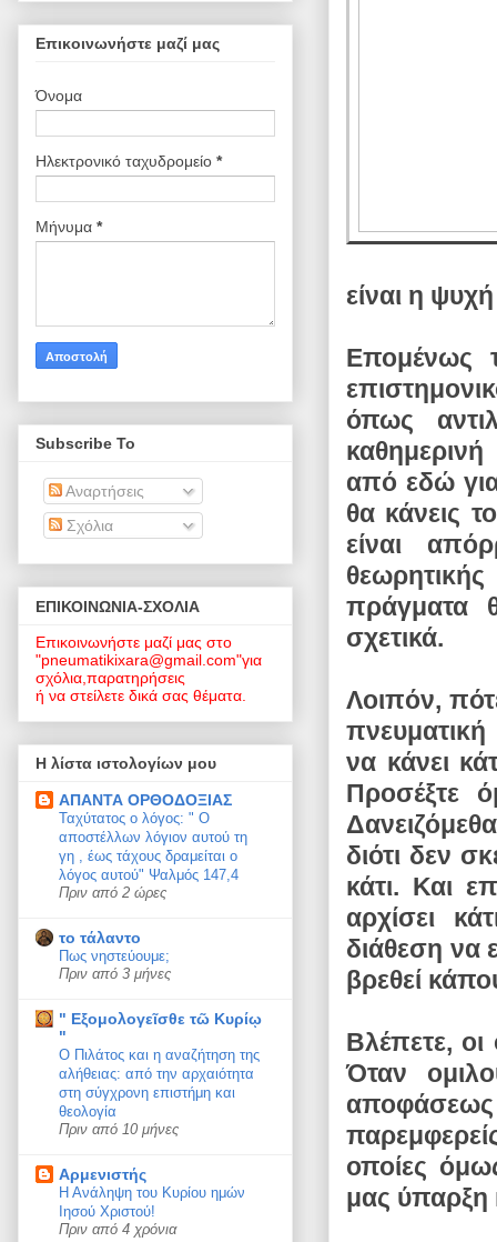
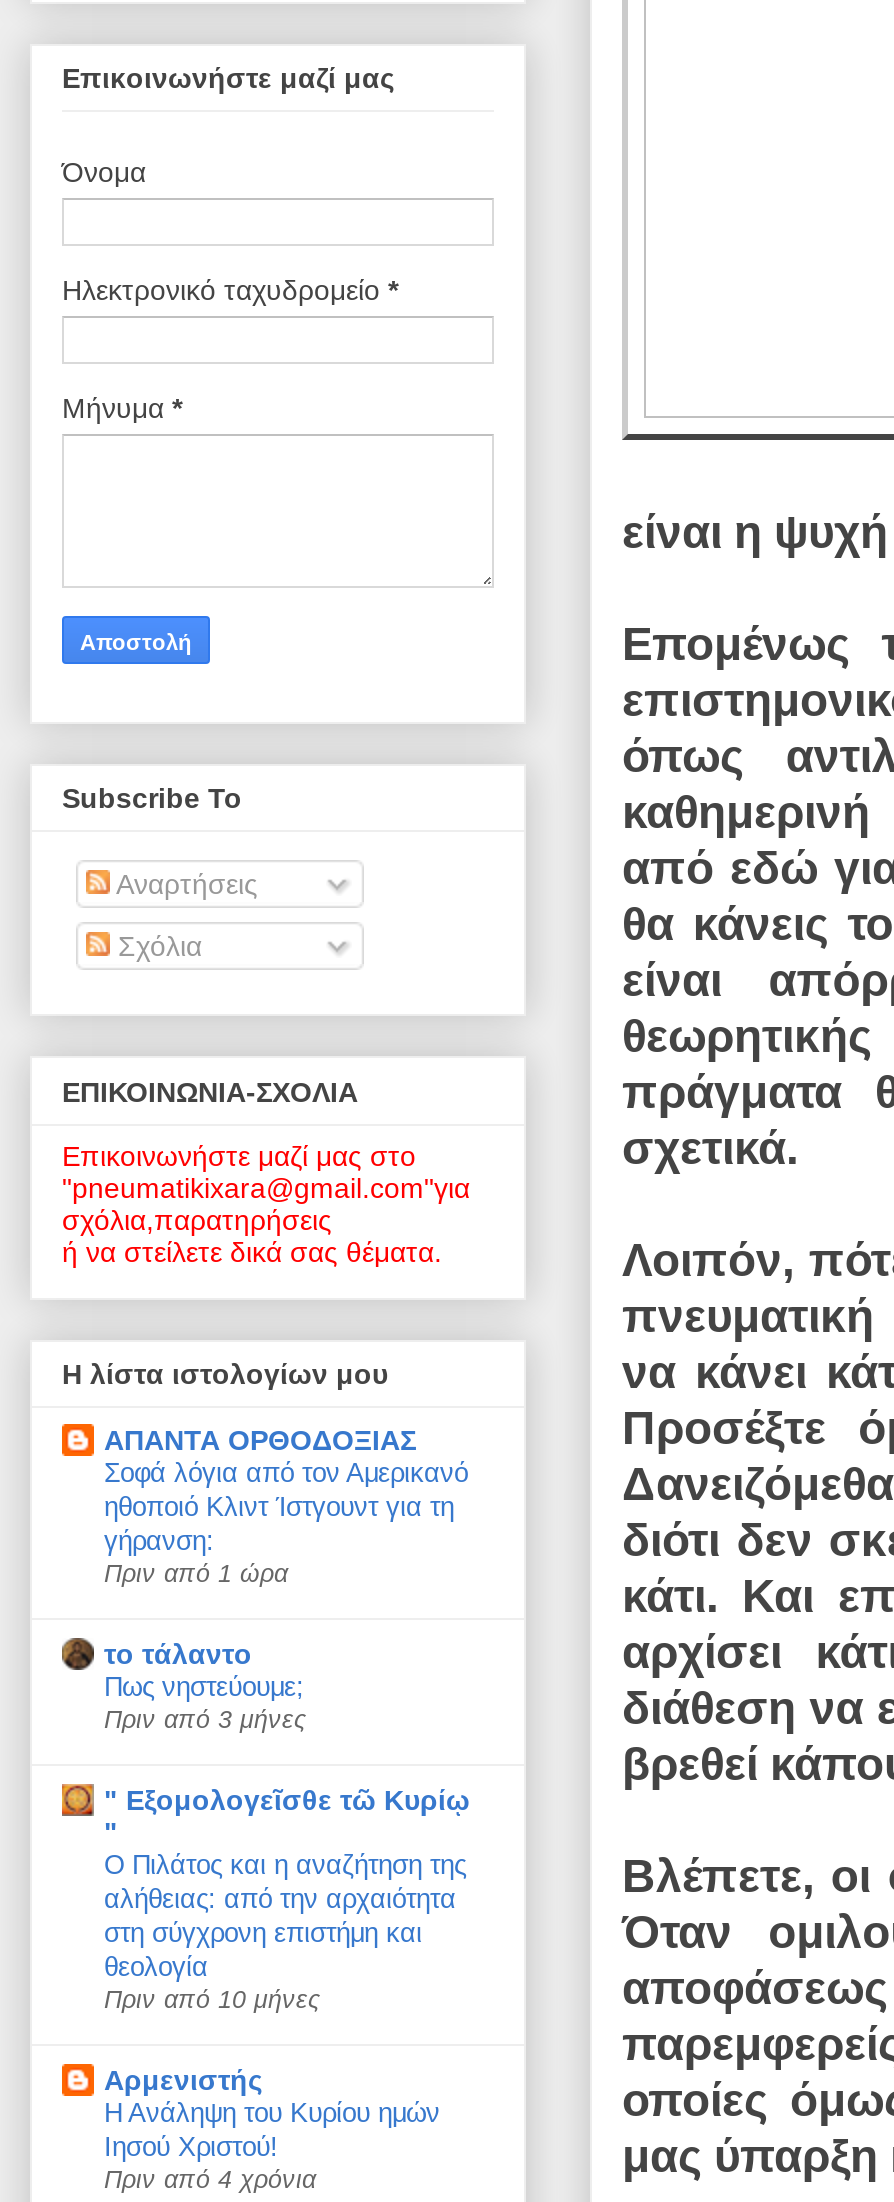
[59,810,247,901] Ταχύτατος ο λόγος: " Ο | αποστέλλων λόγιον αυτού τη | γη , έως τάχους δραμείται ο | λόγος αυτού" Ψαλμός 147,4 | Πριν από 2 ώρες -> [104,1458,468,1588] Σοφά λόγια από τον Αμερικανό | ηθοποιό Κλιντ Ίστγουντ για τη | γήρανση: | Πριν από 1 ώρα

